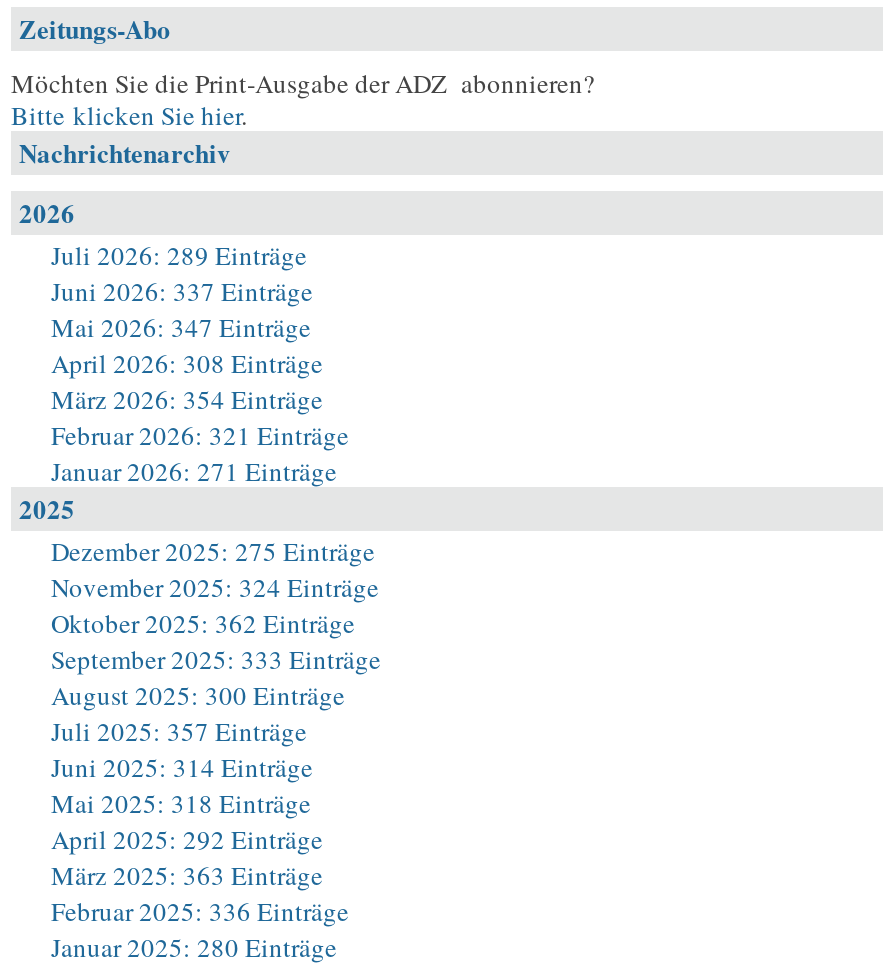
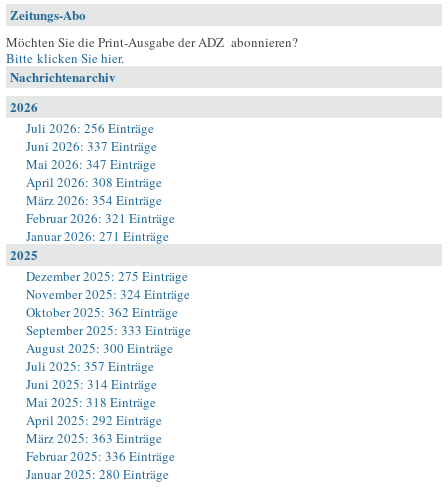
[51,237,307,273] Juli 2026: 289 Einträge -> [26,119,154,137] Juli 2026: 256 Einträge

